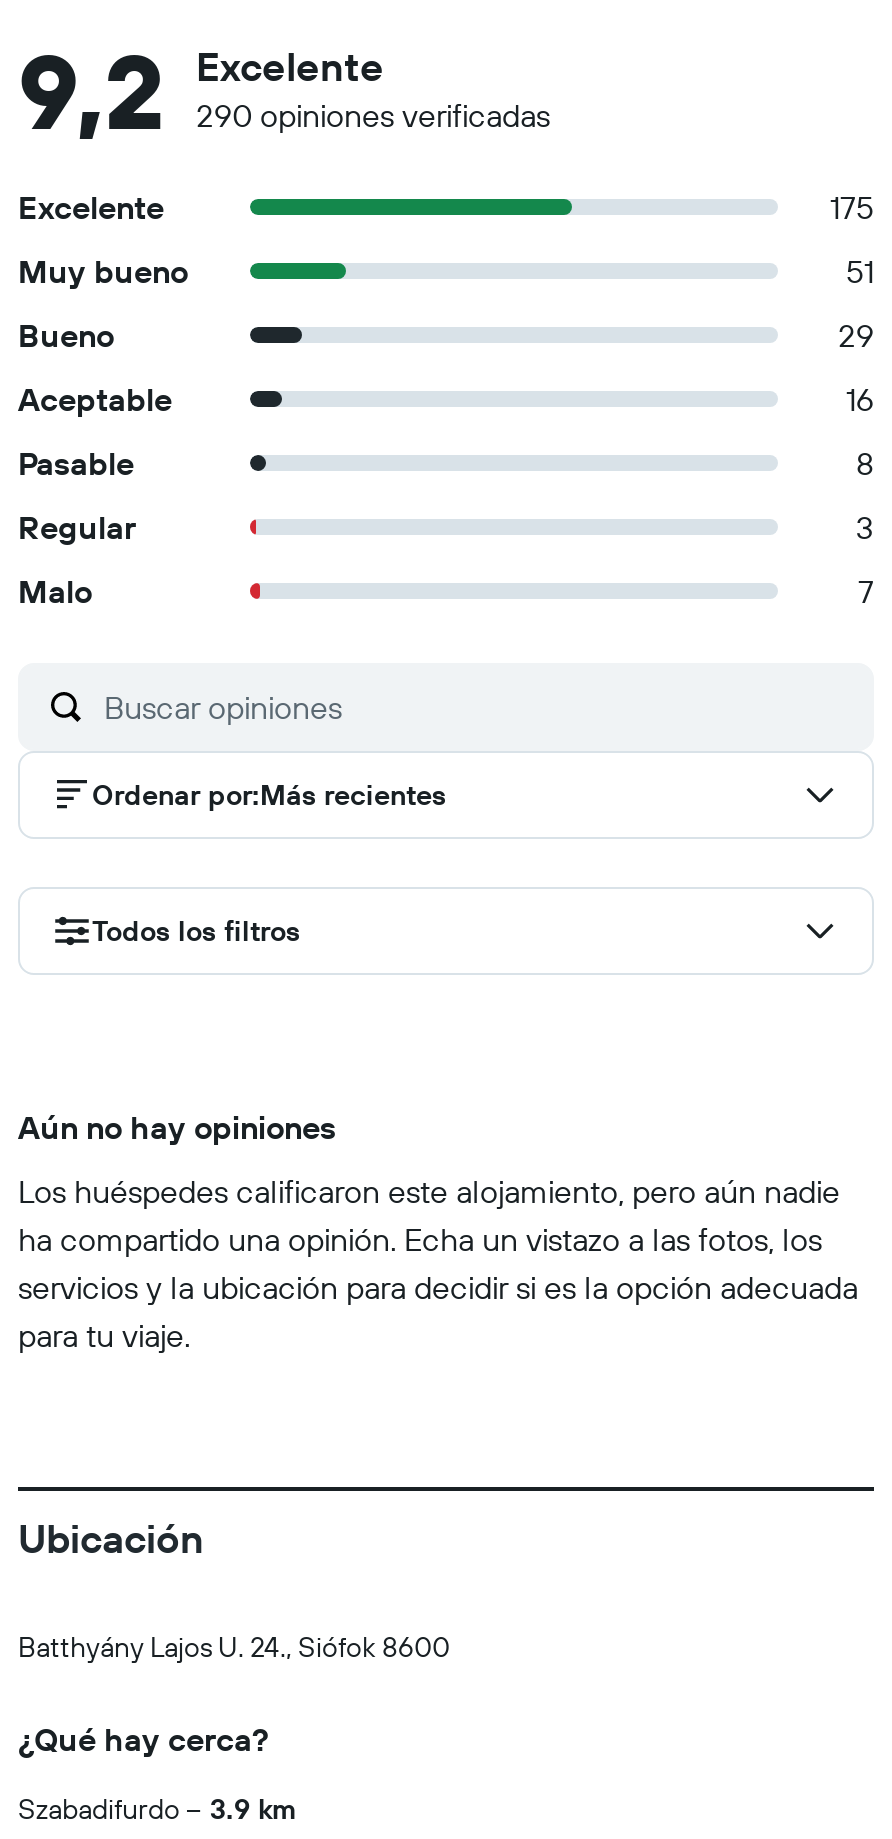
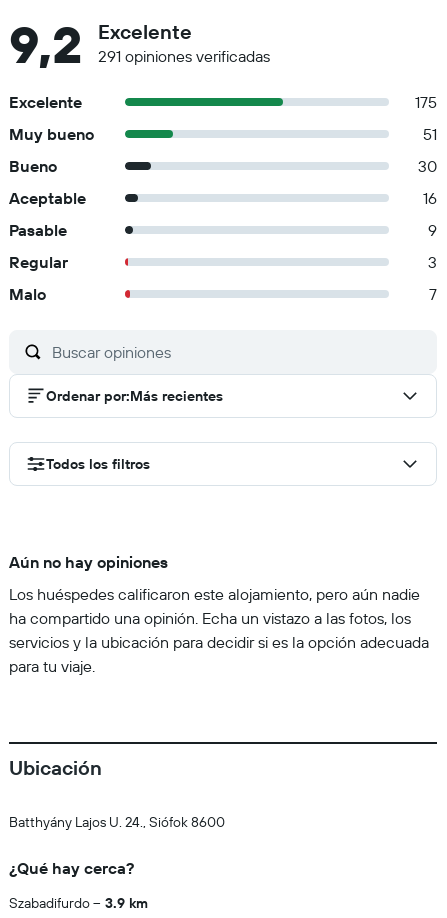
[196,95,550,135] 290 opiniones verificadas -> [98,46,270,66] 291 opiniones verificadas
[838,315,874,355] 29 -> [418,156,437,176] 30
[856,443,874,483] 8 -> [428,220,437,240] 9

